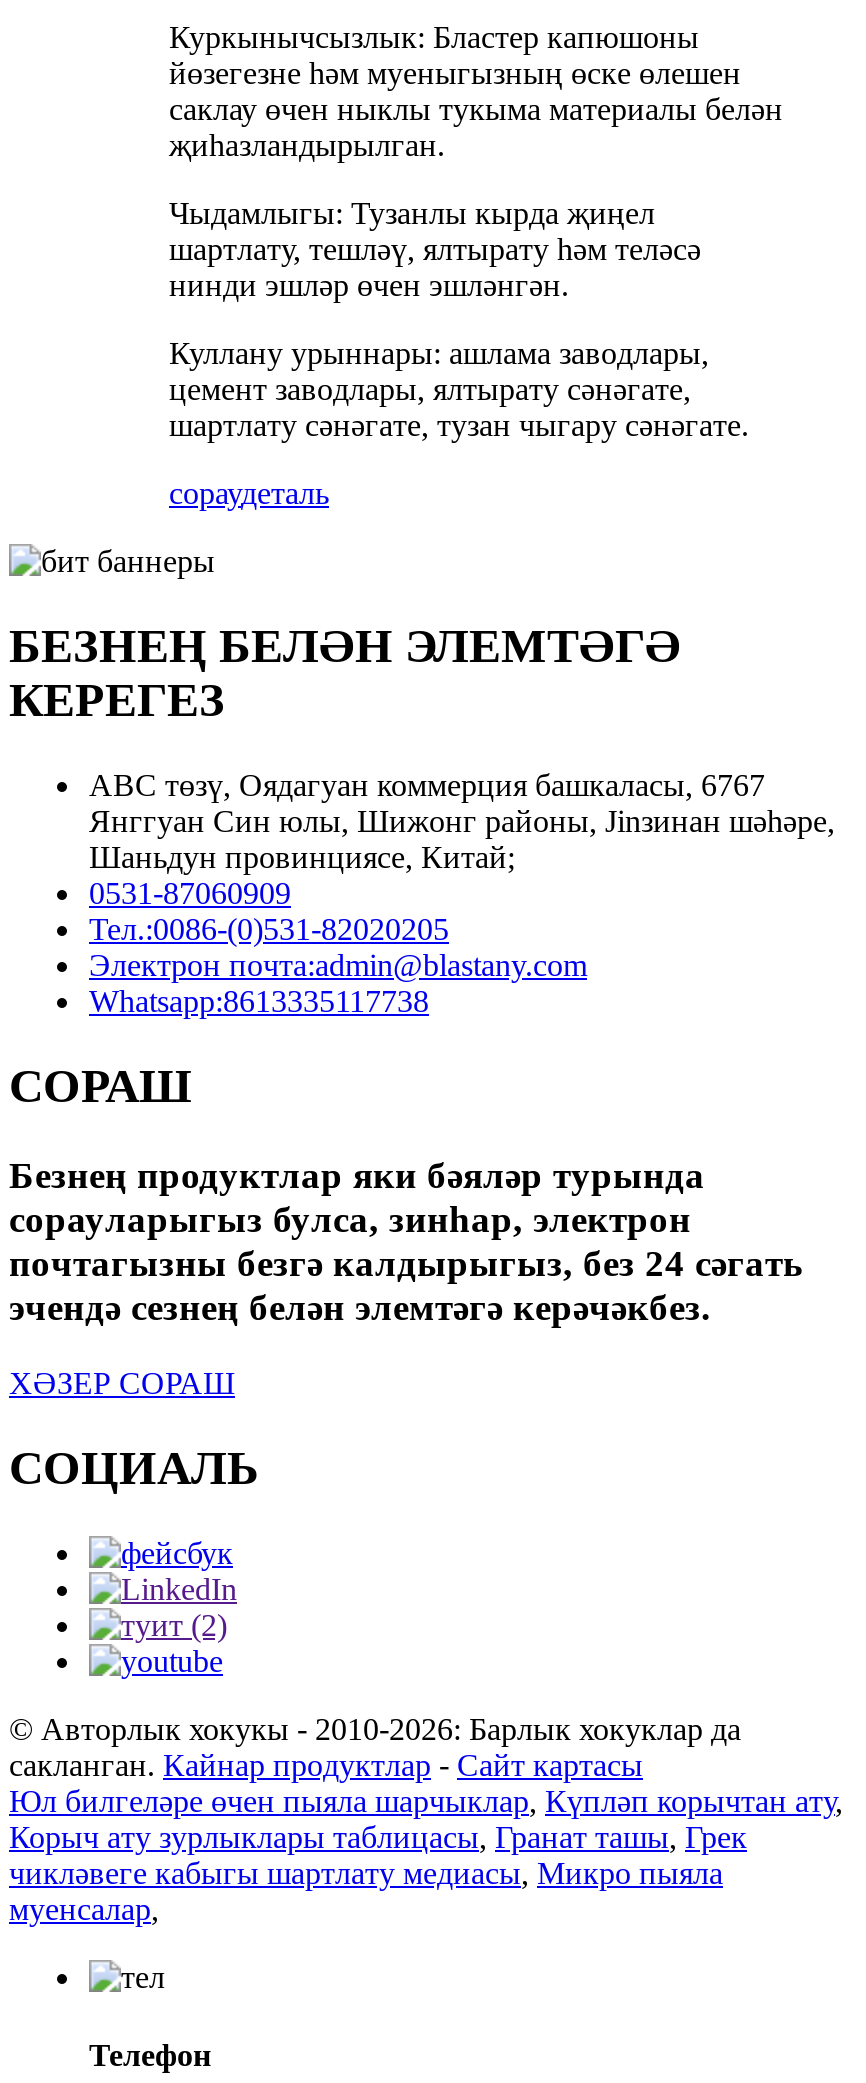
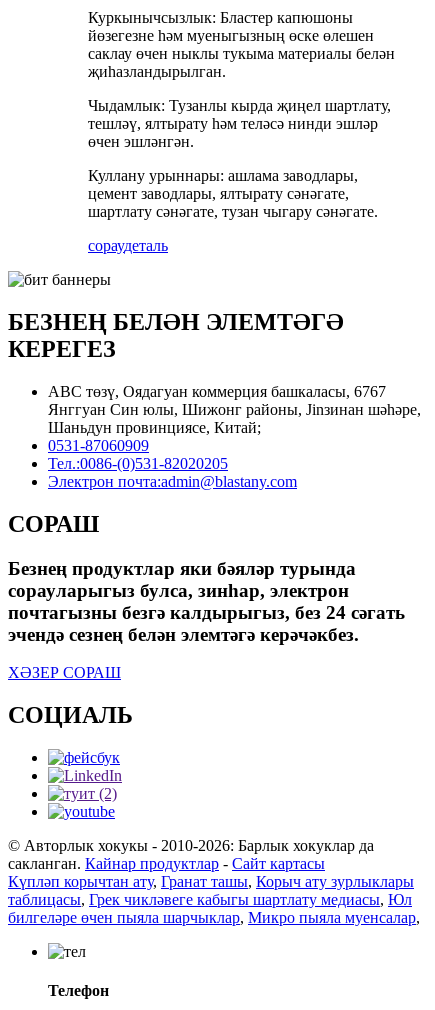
[169,196,701,302] Чыдамлыгы: Тузанлы кырда җиңел | шартлату, тешләү, ялтырату һәм теләсә | нинди эшләр өчен эшләнгән. -> [88,97,391,150] Чыдамлык: Тузанлы кырда җиңел шартлату, | тешләү, ялтырату һәм теләсә нинди эшләр | өчен эшләнгән.
[89,983,429,1017] Whatsapp:8613335117738 -> none
[9,1784,843,1926] Юл билгеләре өчен пыяла шарчыклар, Күпләп корычтан ату, | Корыч ату зурлыклары таблицасы, Гранат ташы, Грек | чикләвеге кабыгы шартлату медиасы, Микро пыяла | муенсалар, -> [8,873,420,926] Күпләп корычтан ату, Гранат ташы, Корыч ату зурлыклары | таблицасы, Грек чикләвеге кабыгы шартлату медиасы, Юл | билгеләре өчен пыяла шарчыклар, Микро пыяла муенсалар,

